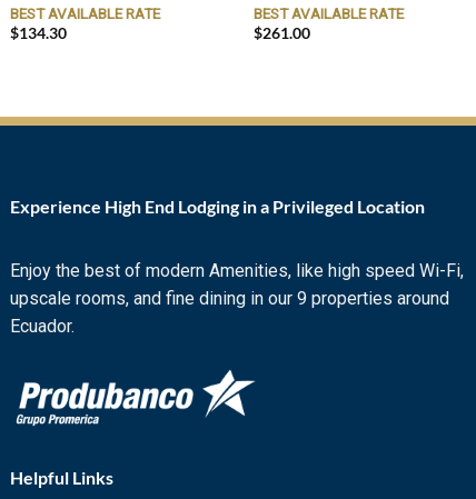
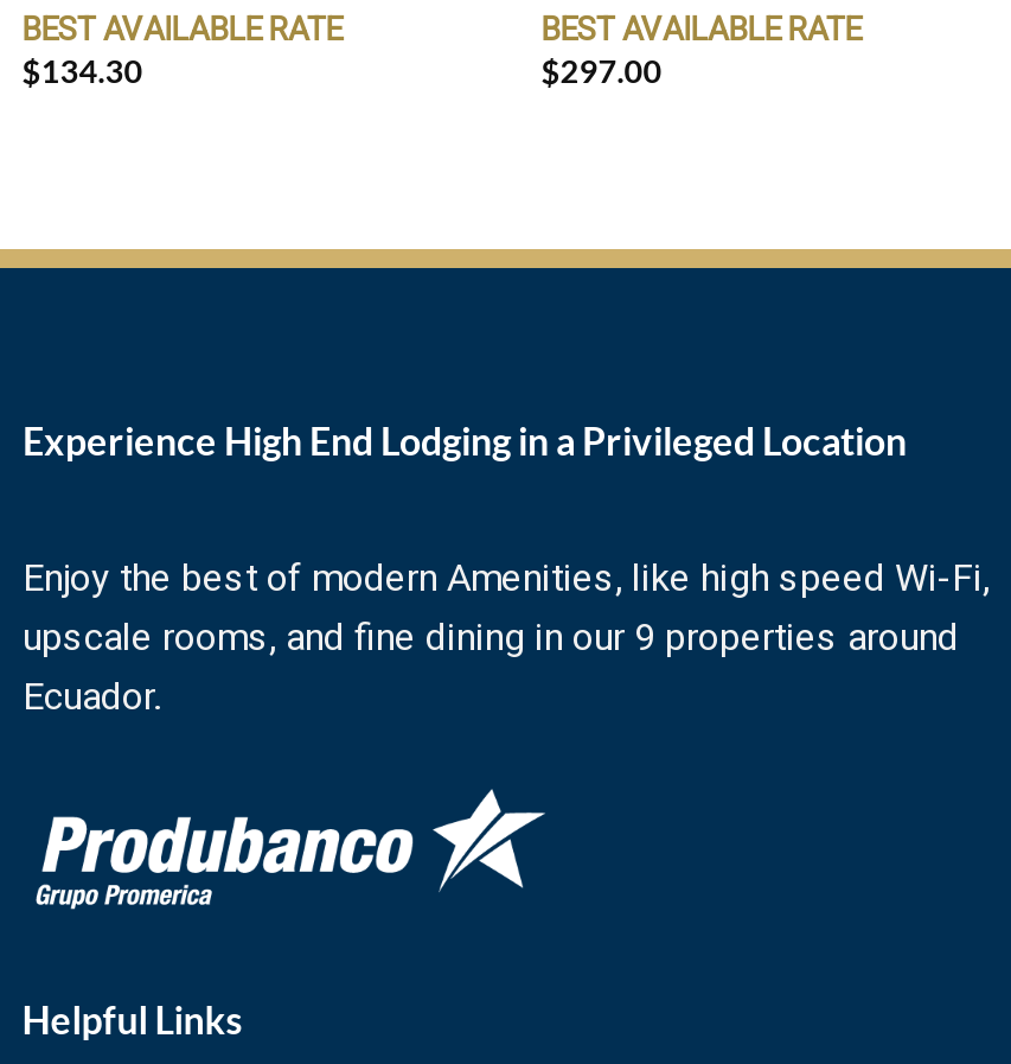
[253,24,310,42] $261.00 -> [541,52,662,90] $297.00

